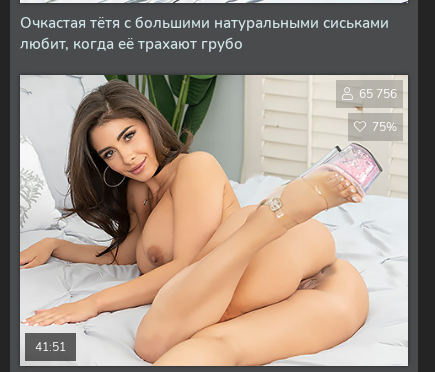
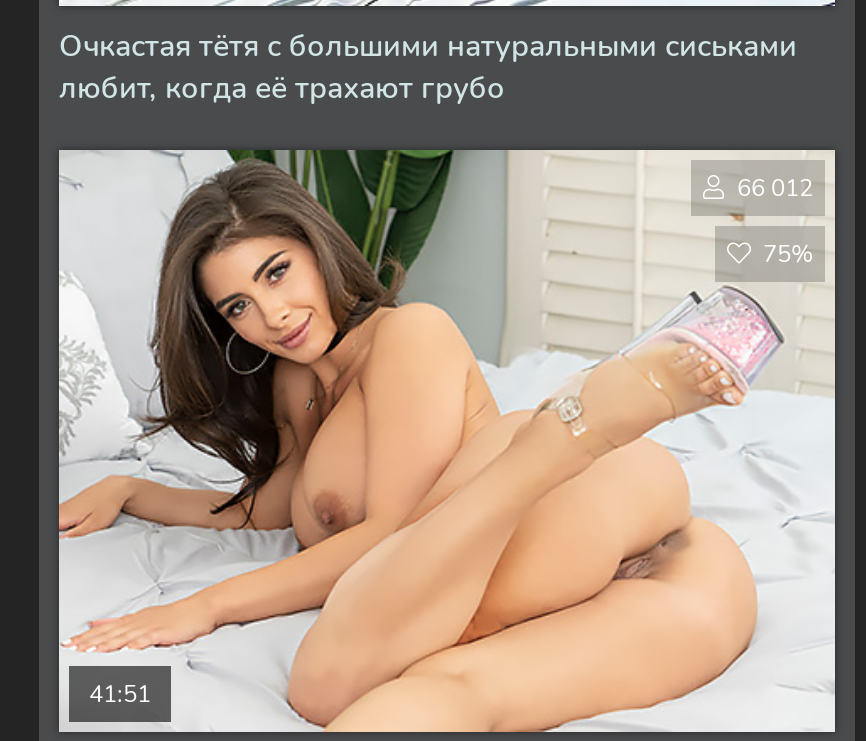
[359,86,397,102] 65 756 -> [737,172,813,204] 66 012

